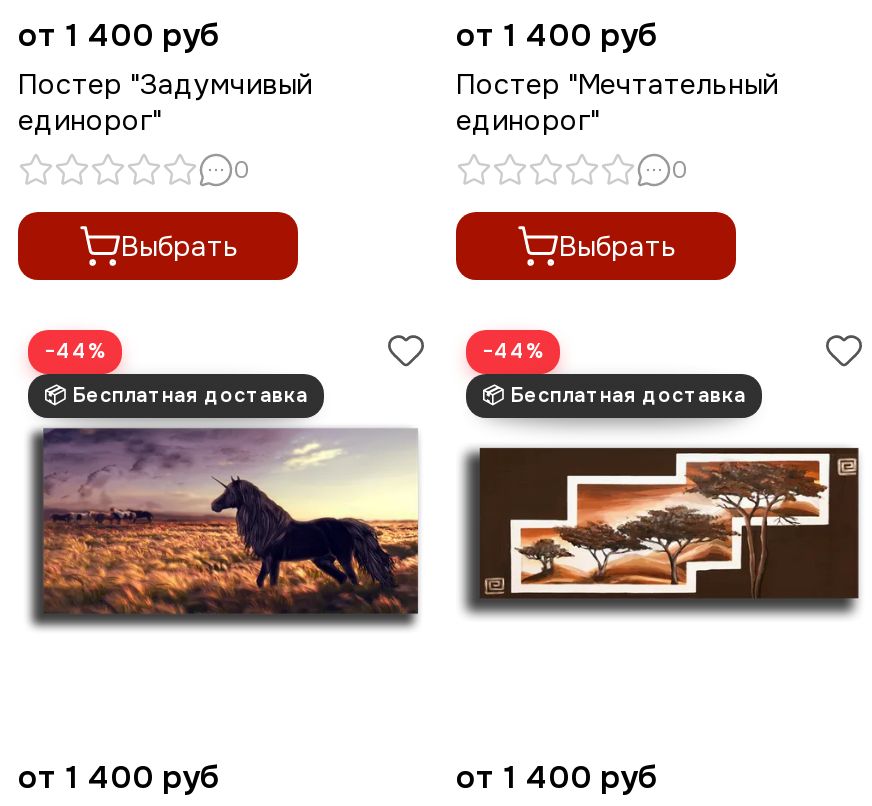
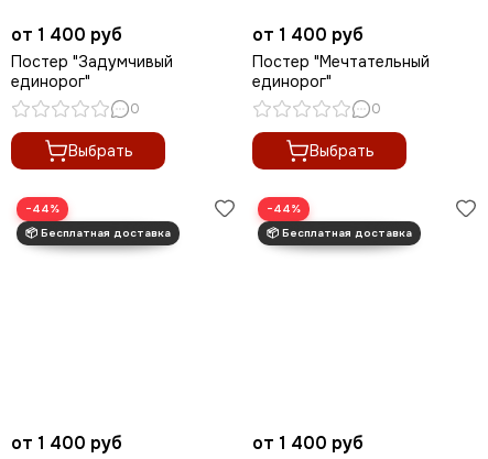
[28,426,420,630] [image] -> none
[460,446,862,618] [image] -> none

